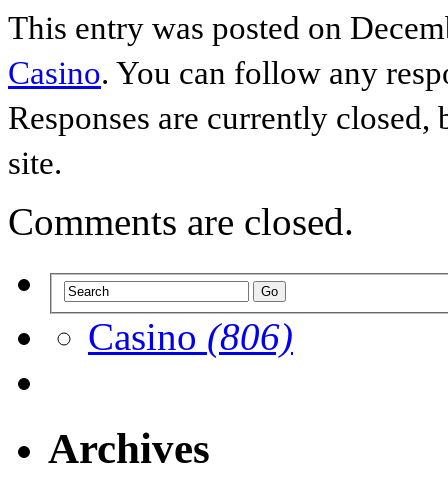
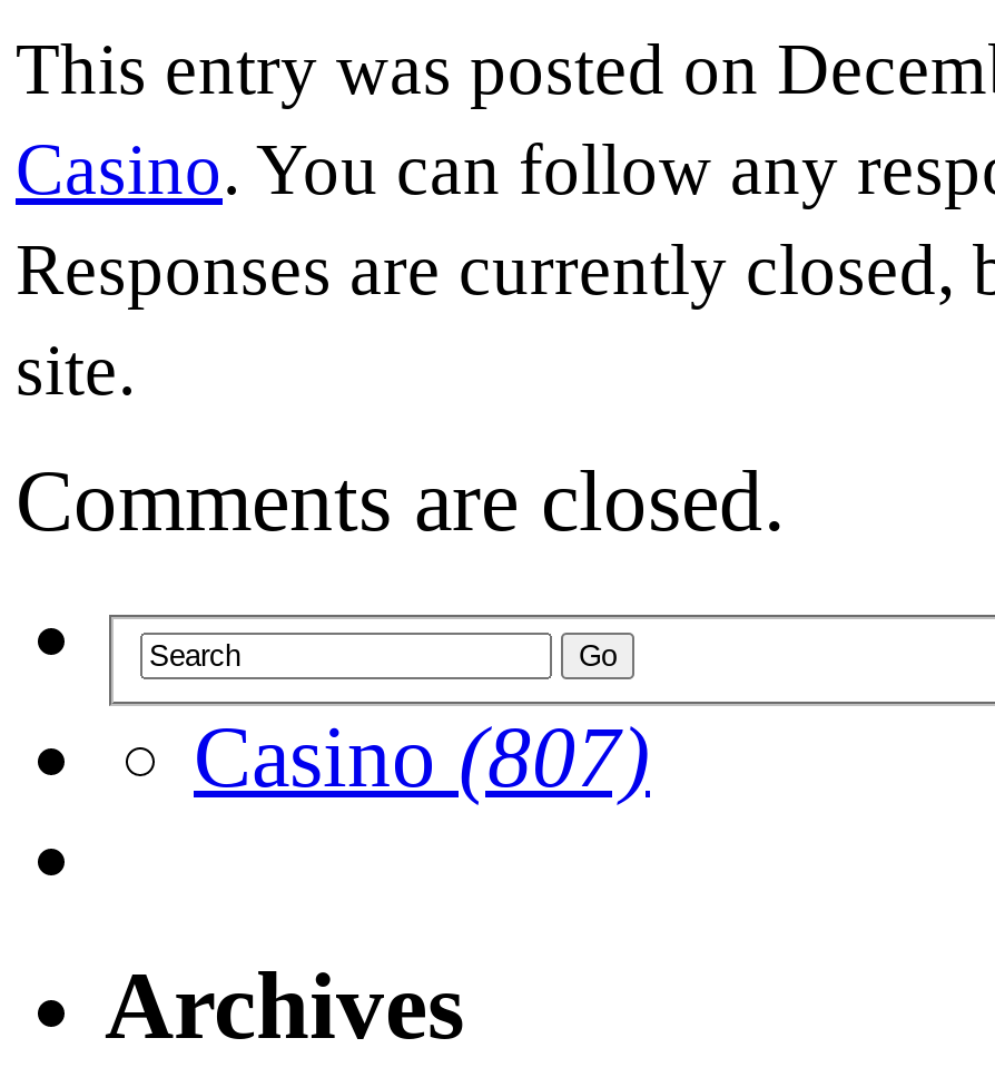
[88,315,293,358] Casino (806) -> [194,708,650,803] Casino (807)

